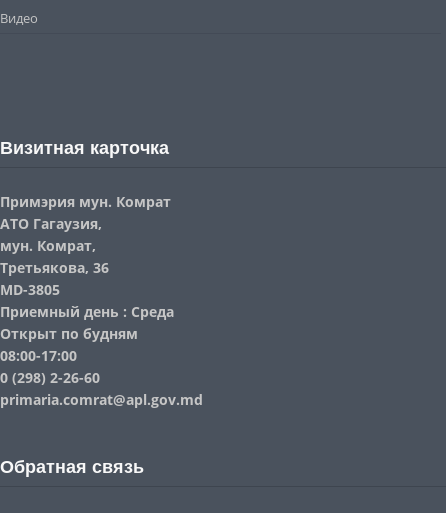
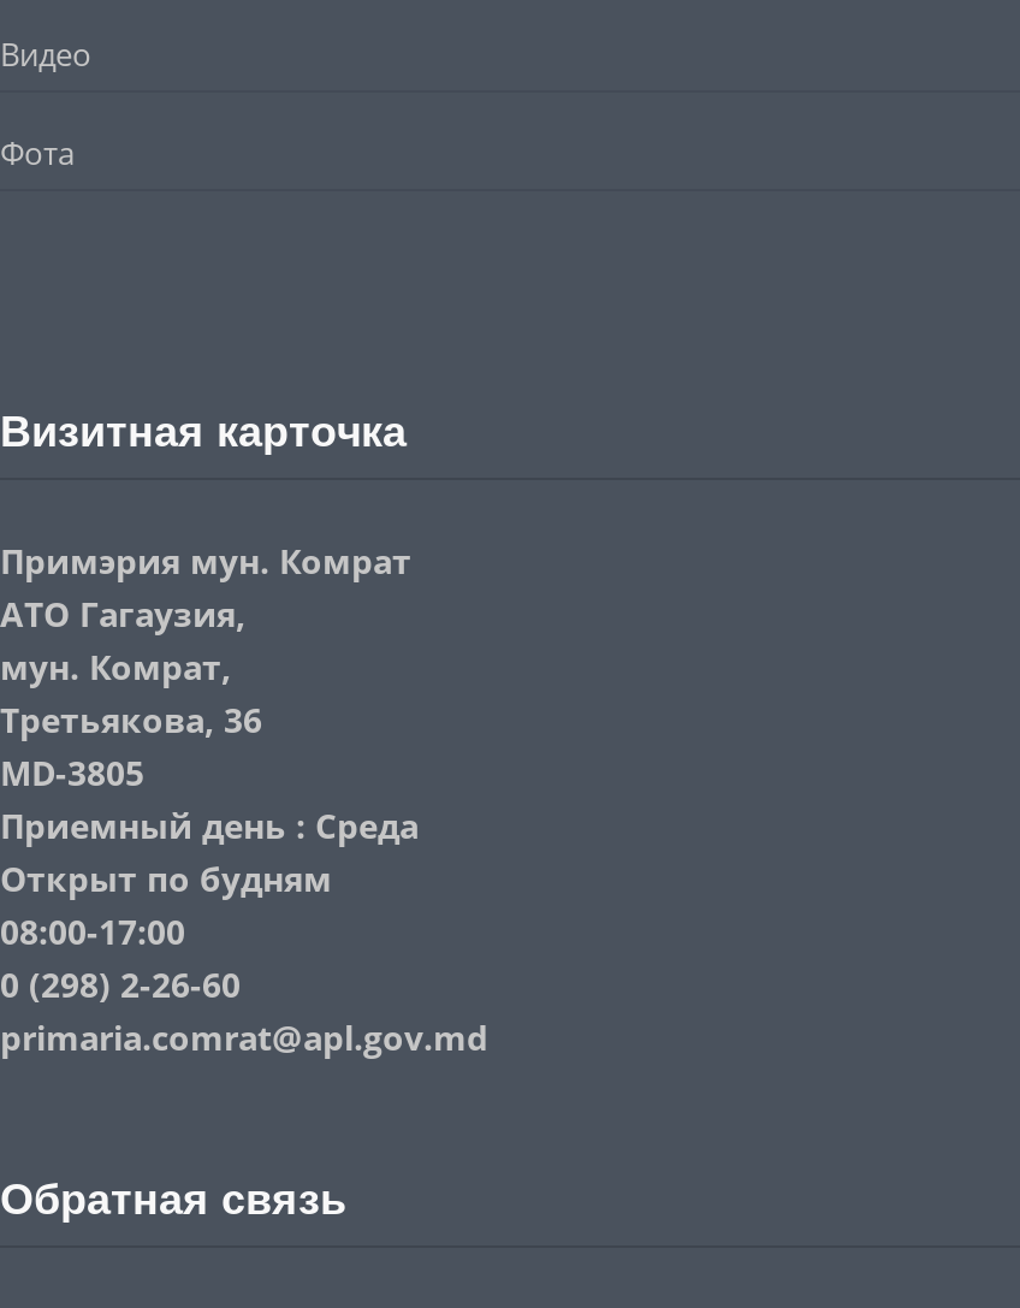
none -> [0,131,75,174] Фота

